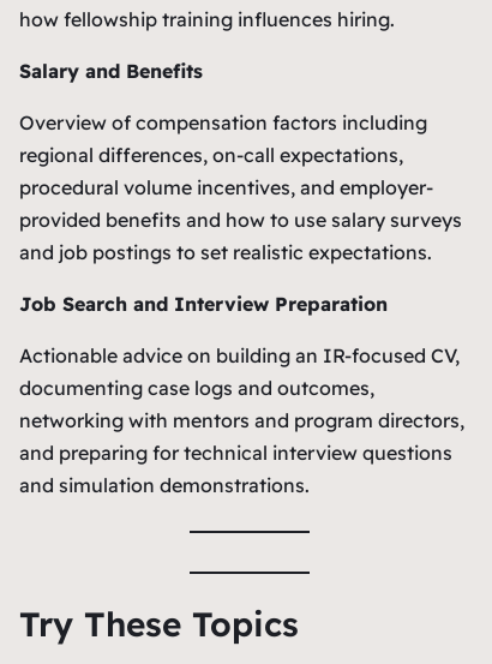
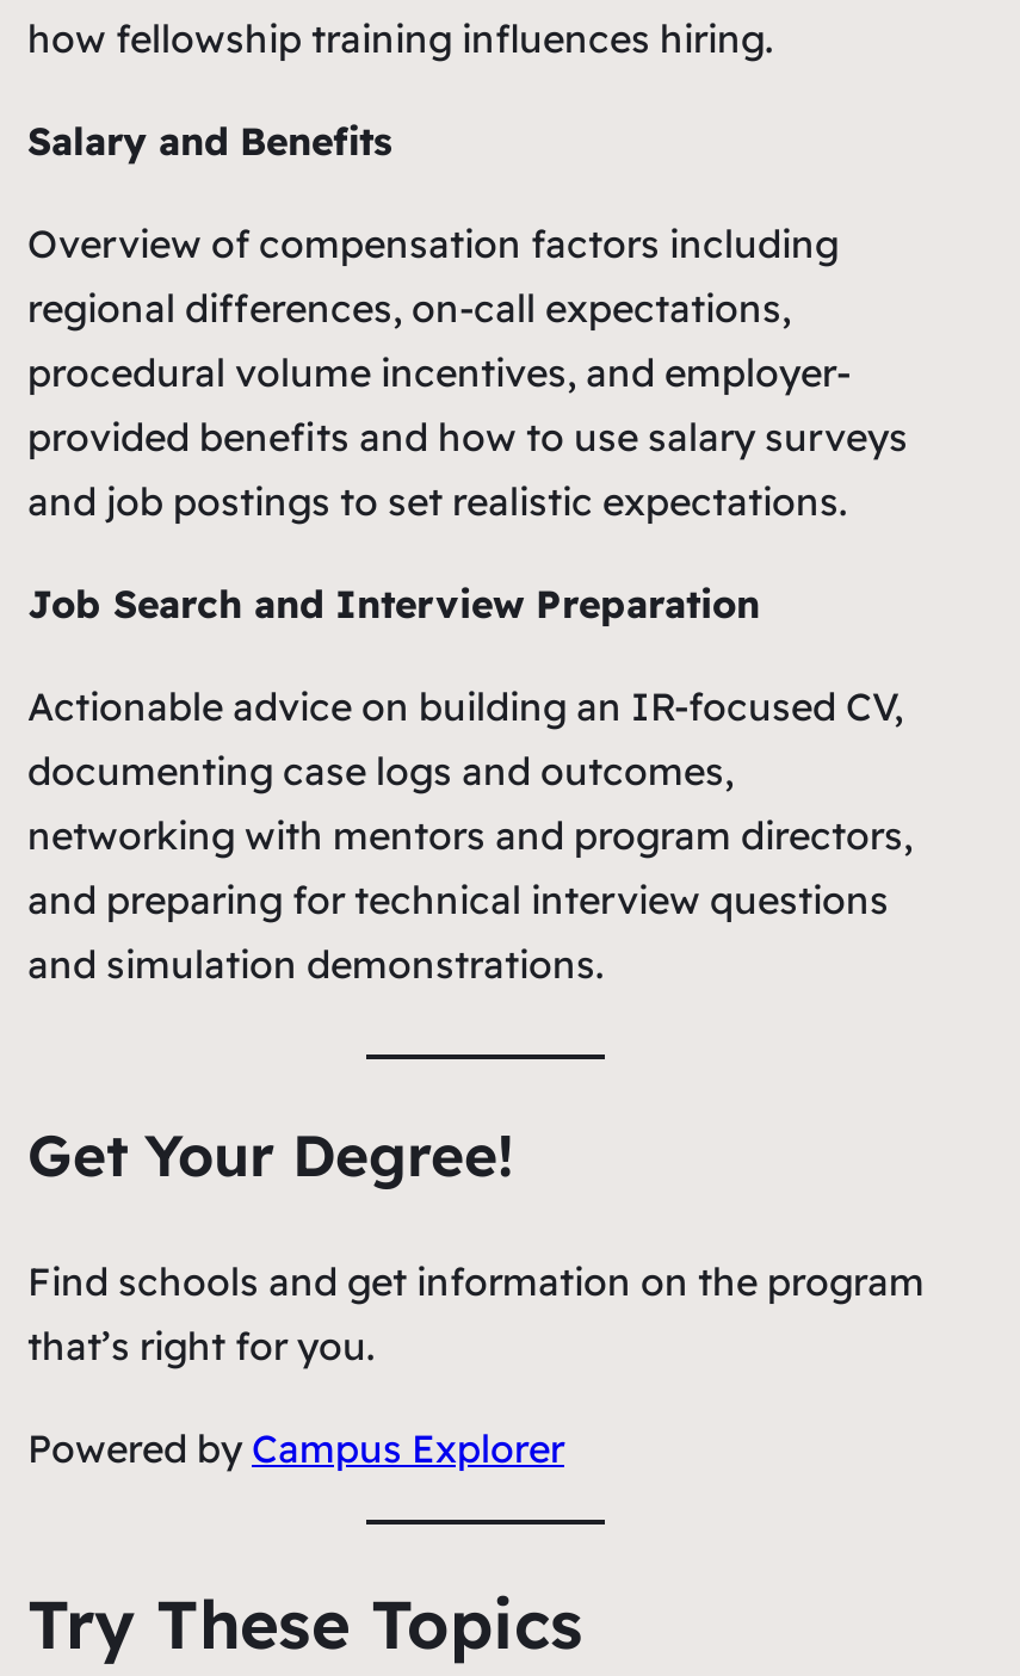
none -> [27,1118,925,1471] Get Your Degree! | Find schools and get information on the program | that’s right for you. | Powered by Campus Explorer

